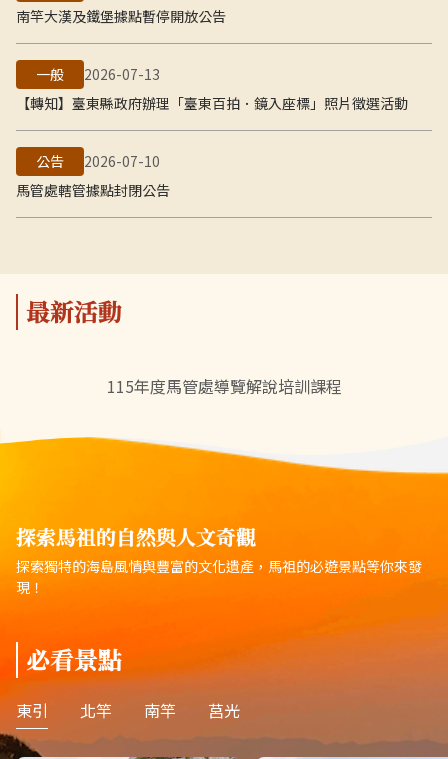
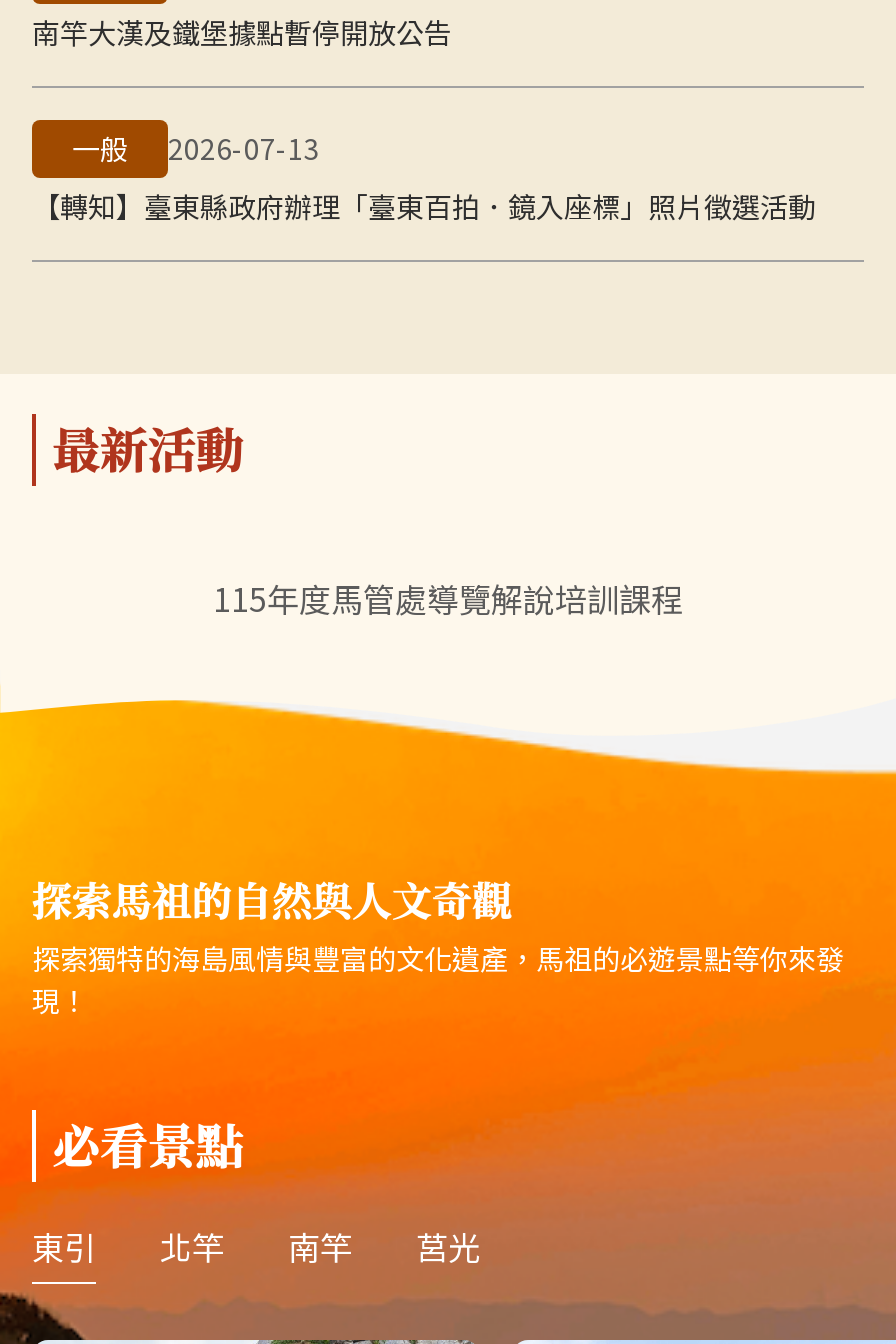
[16,151,170,200] 公告 | 2026-07-10 | 馬管處轄管據點封閉公告 -> none

